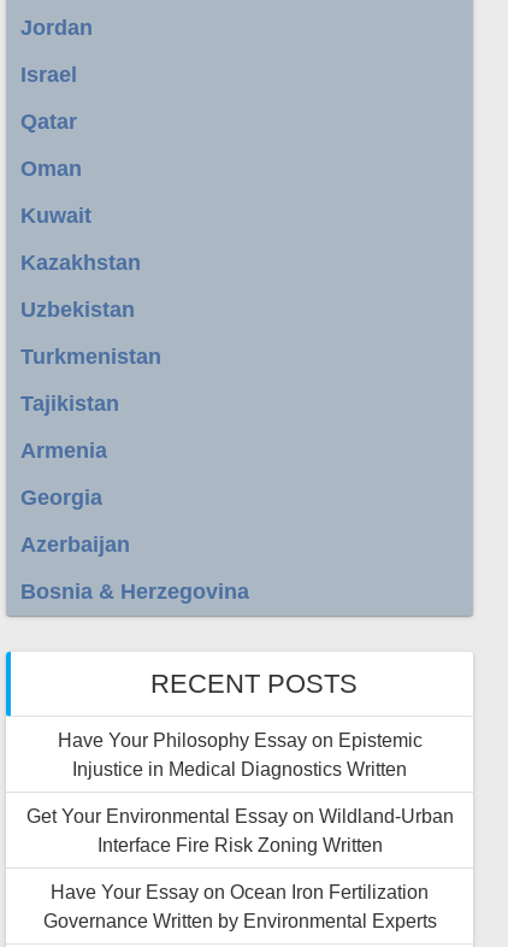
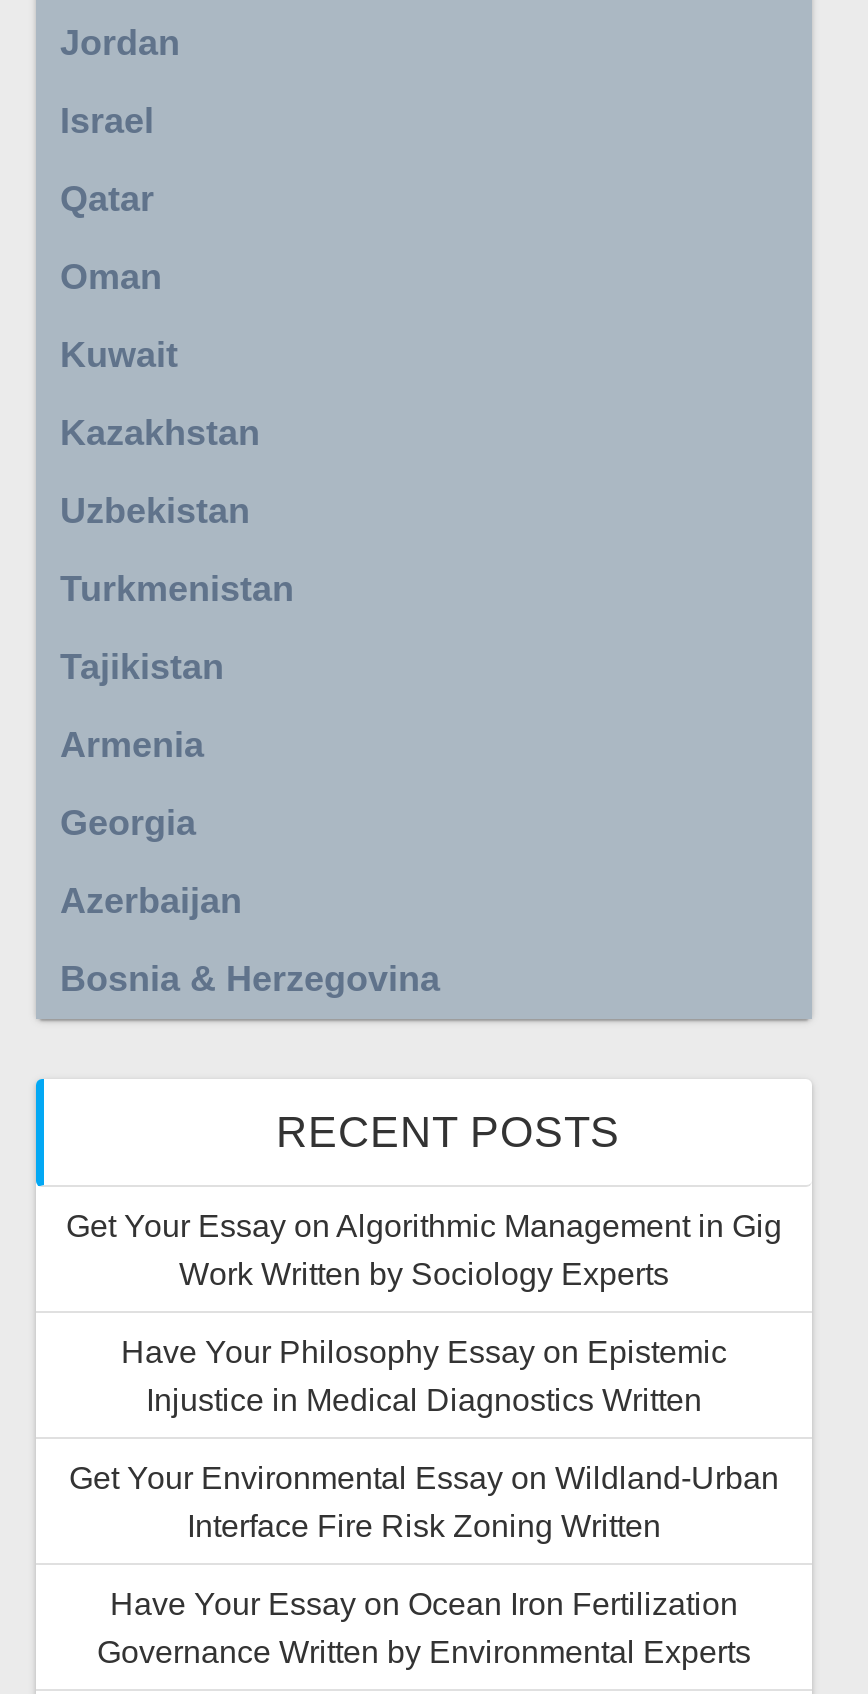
none -> [66,1208,782,1292] Get Your Essay on Algorithmic Management in Gig | Work Written by Sociology Experts

